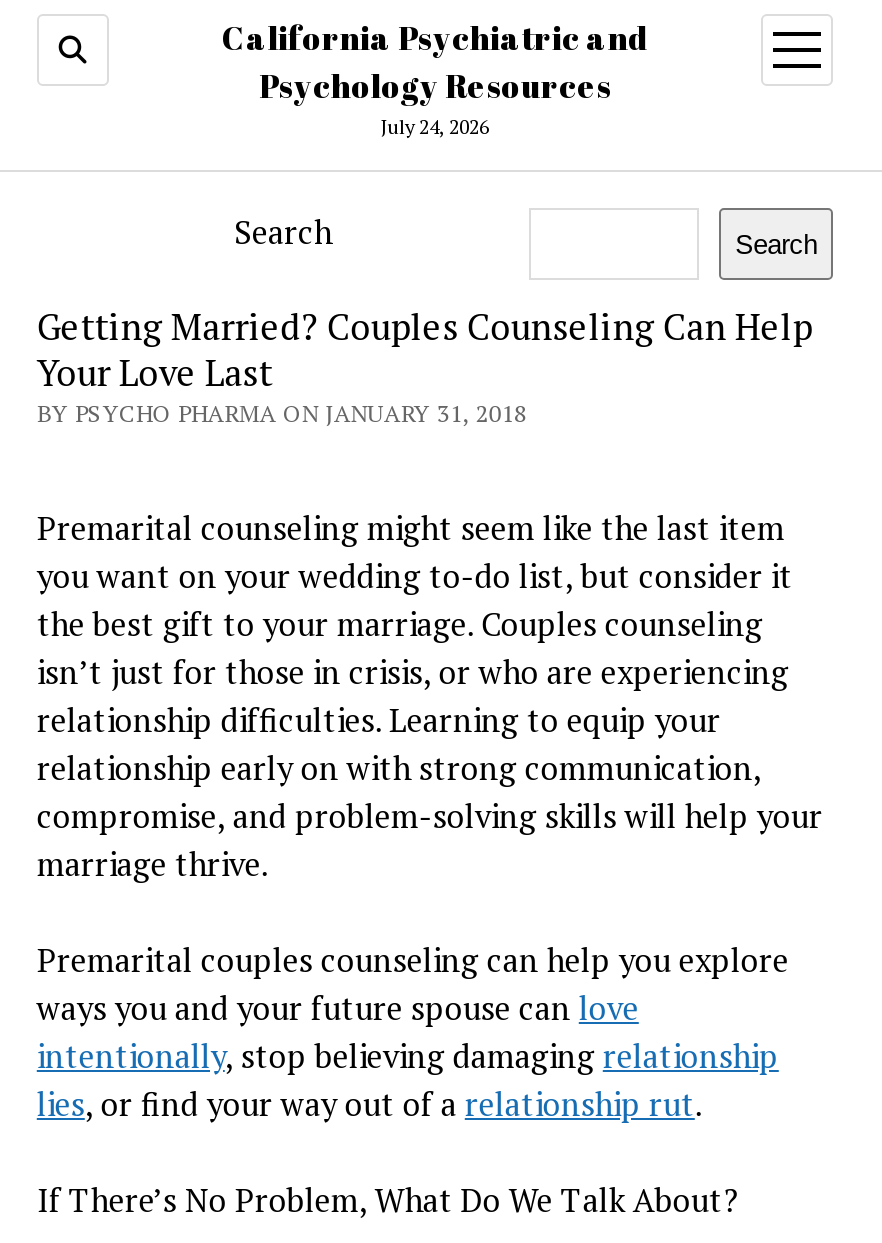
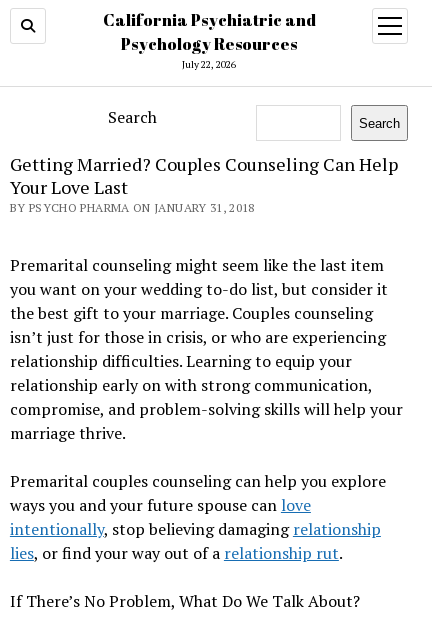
[381,114,489,140] July 24, 2026 -> [182,58,236,71] July 22, 2026

